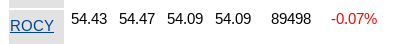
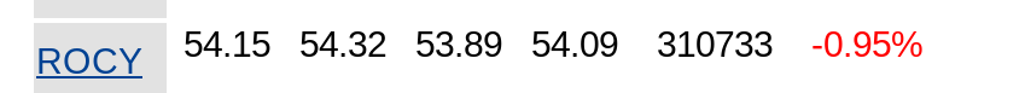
[71,10,155,27] 54.43 | 54.47 -> [184,22,502,63] 54.15 | 54.32 | 53.89
[215,10,377,27] 54.09 | 89498 | -0.07% -> [657,22,922,63] 310733 | -0.95%

